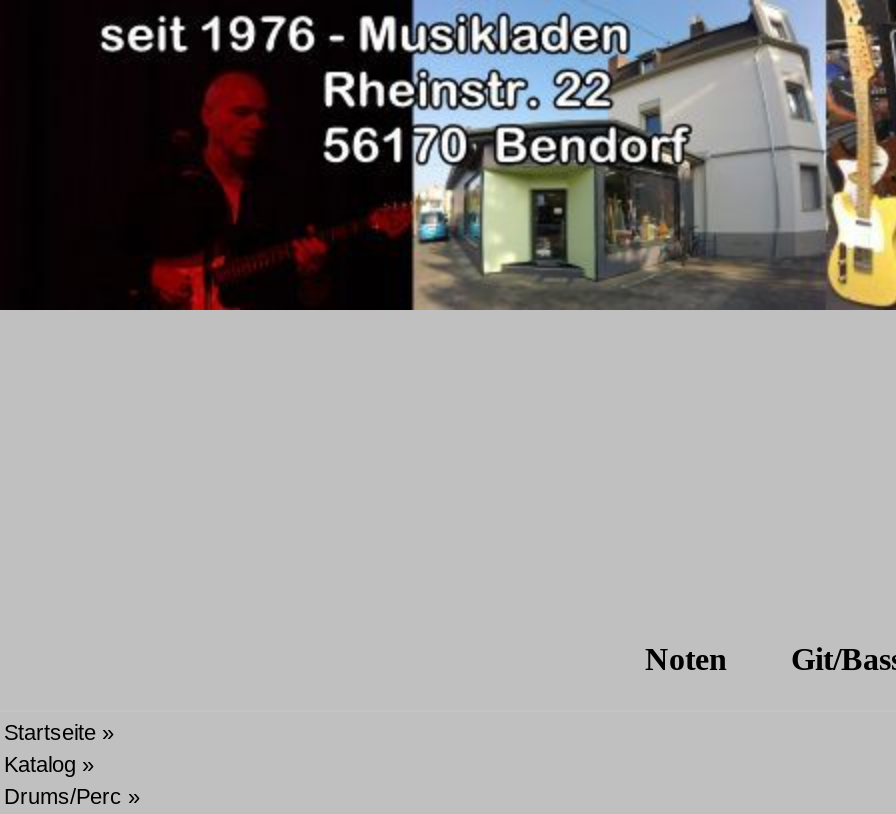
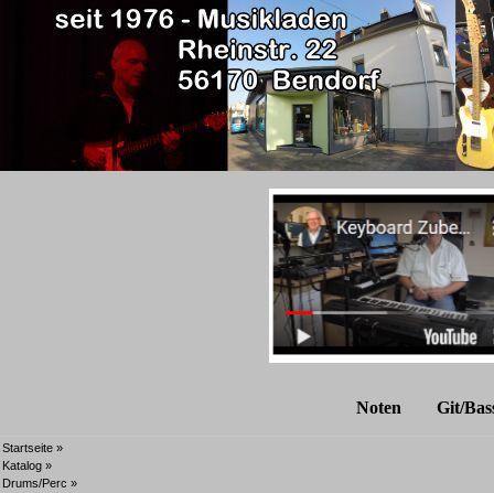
none -> [269,189,491,363] [image]

